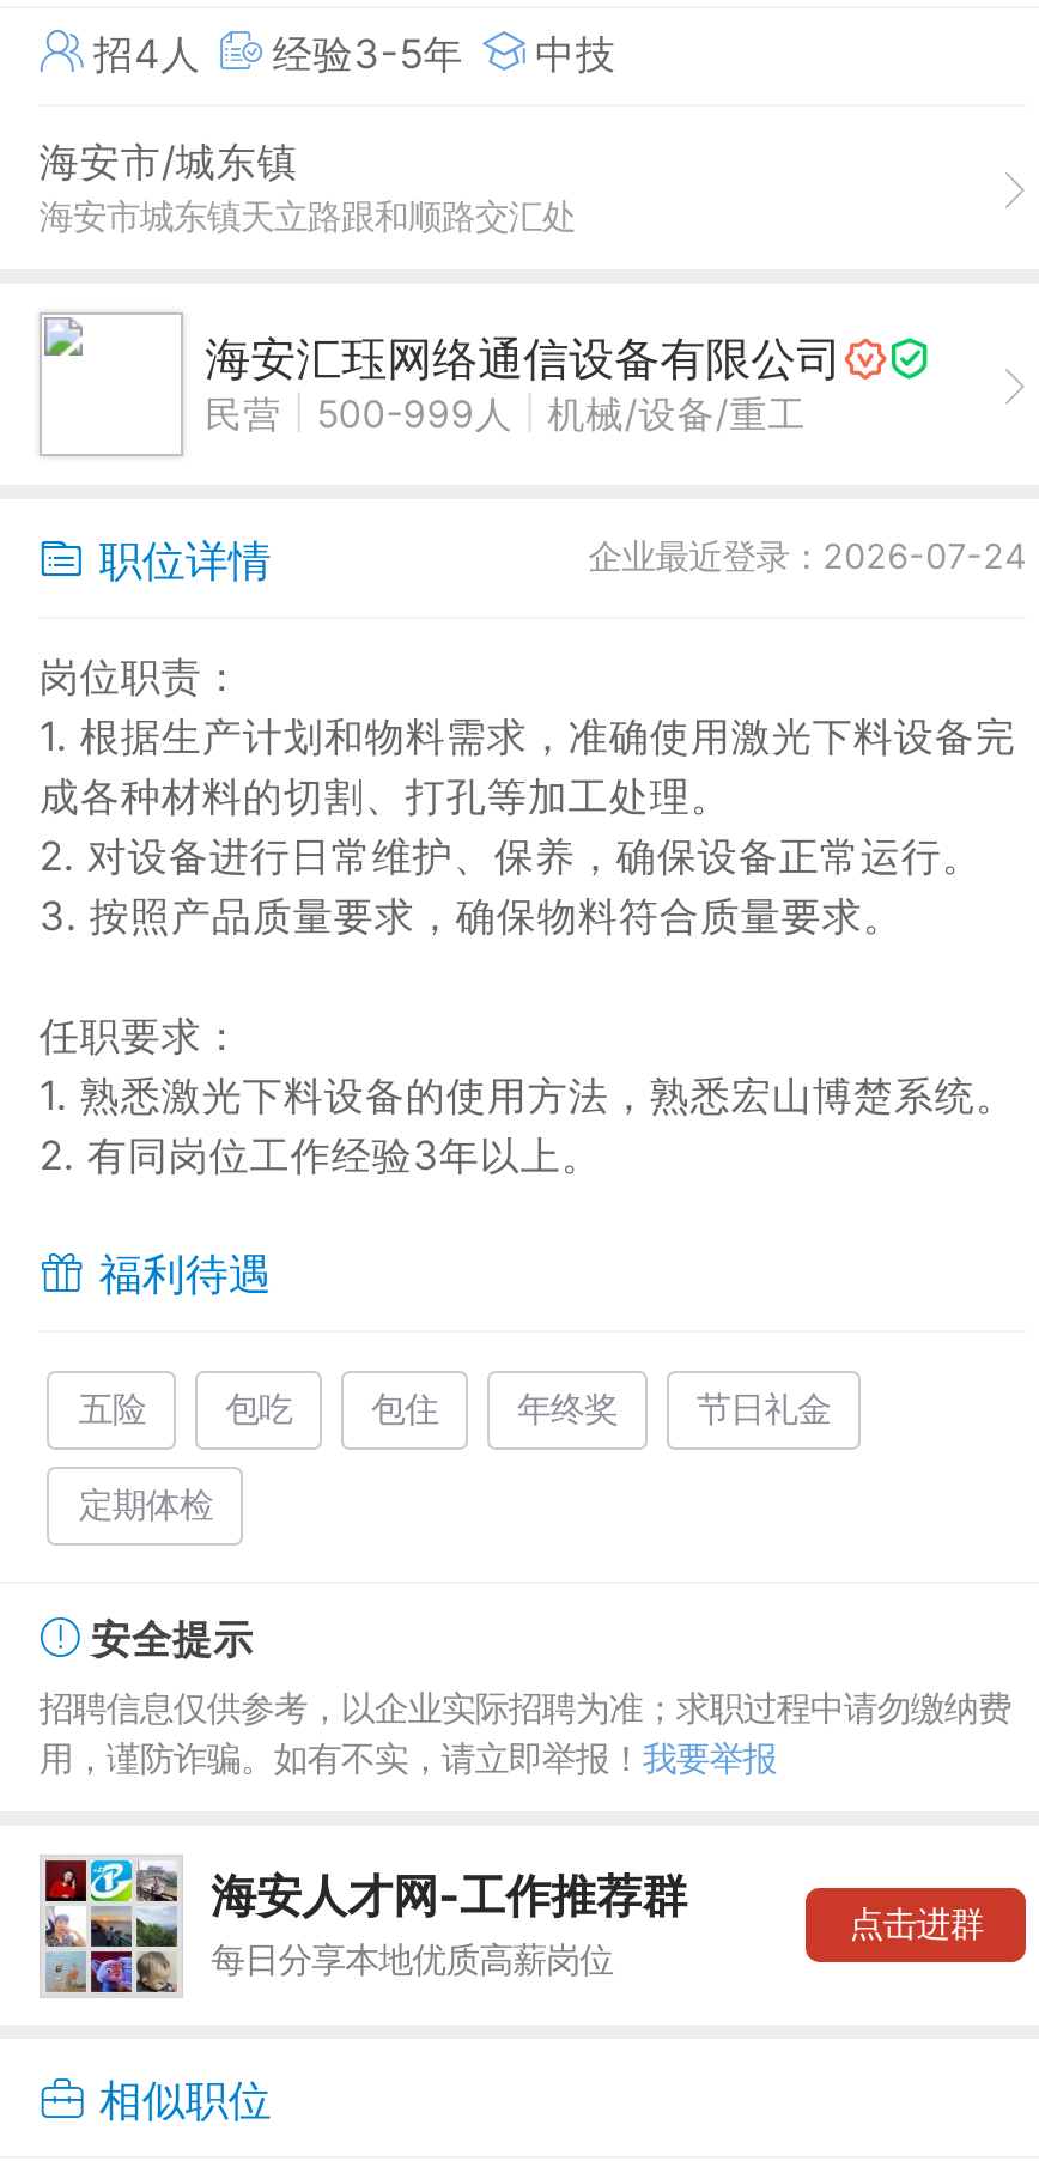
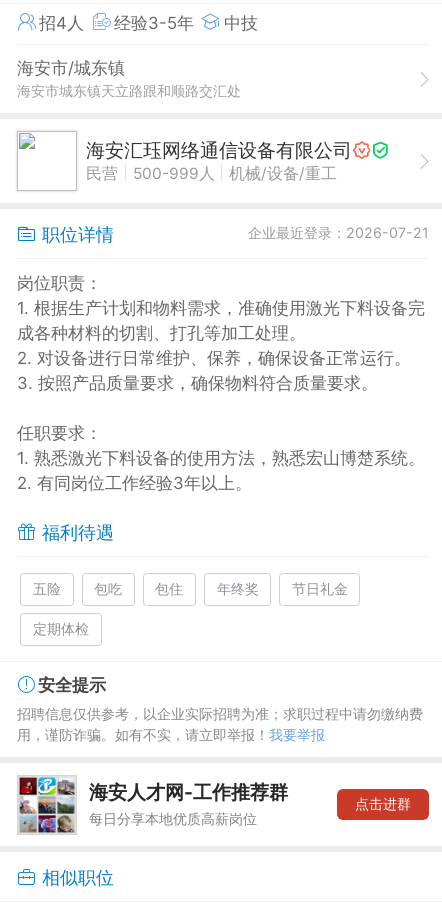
[588,535,1026,575] 企业最近登录：2026-07-24 -> [248,224,429,241] 企业最近登录：2026-07-21

